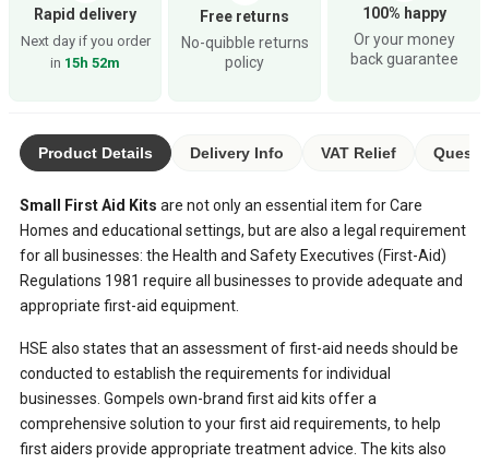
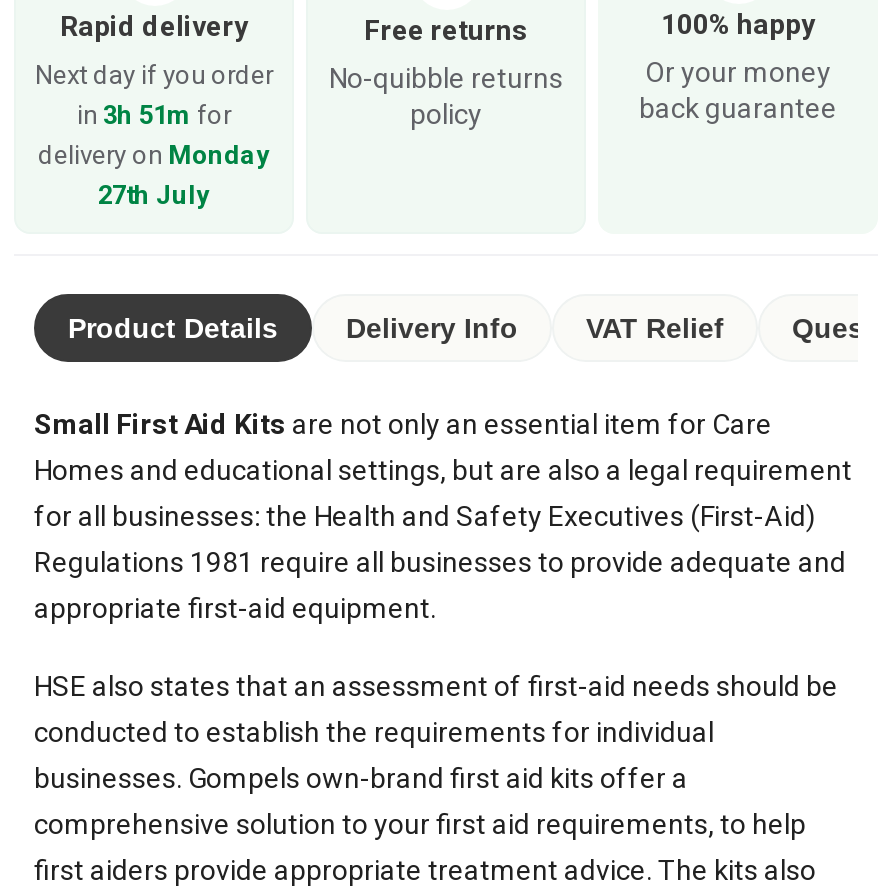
[50,55,120,71] in 15h 52m -> [38,100,270,210] in 3h 51m for | delivery on Monday | 27th July

